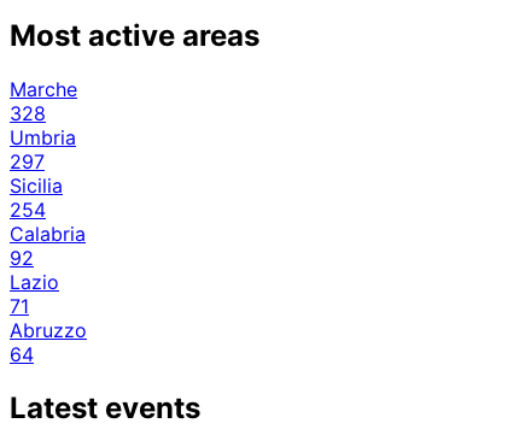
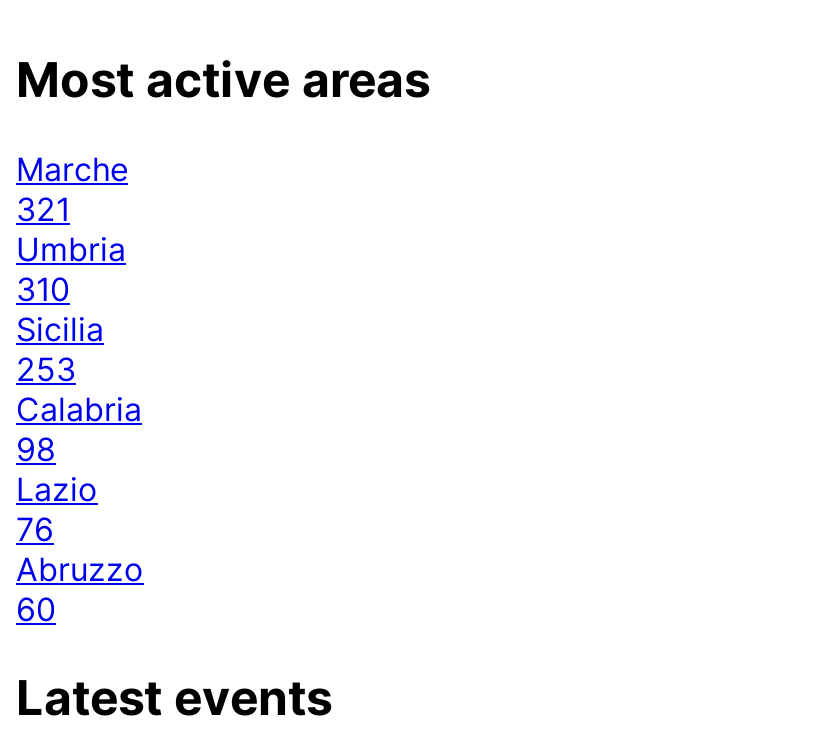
[10,102,46,126] 328 -> [16,190,70,230] 321
[10,150,45,174] 297 -> [16,270,70,310] 310
[10,198,46,222] 254 -> [16,350,76,390] 253
[10,246,34,270] 92 -> [16,430,56,470] 98
[10,294,29,318] 71 -> [16,510,54,550] 76
[10,343,34,367] 64 -> [16,590,56,630] 60

